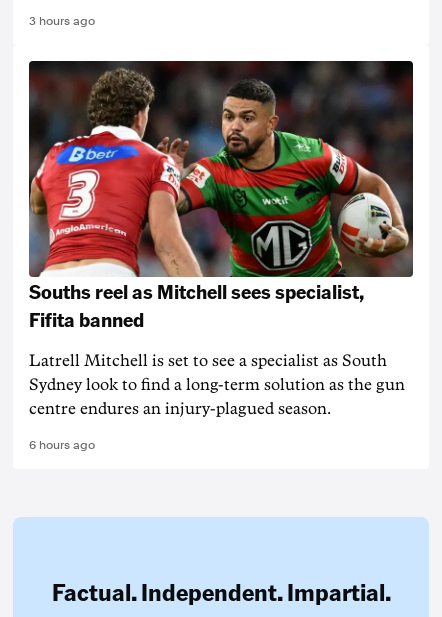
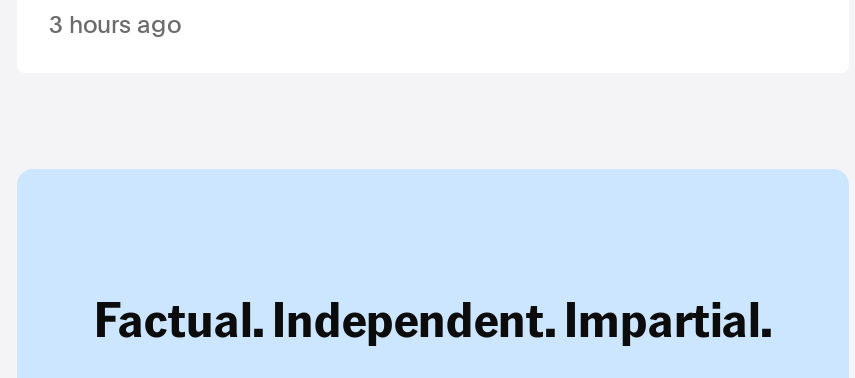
[28,60,414,452] [image] | Souths reel as Mitchell sees specialist, | Fifita banned | Latrell Mitchell is set to see a specialist as South | Sydney look to find a long-term solution as the gun | centre endures an injury-plagued season. | 6 hours ago -> none

